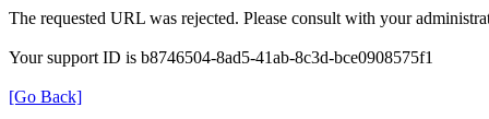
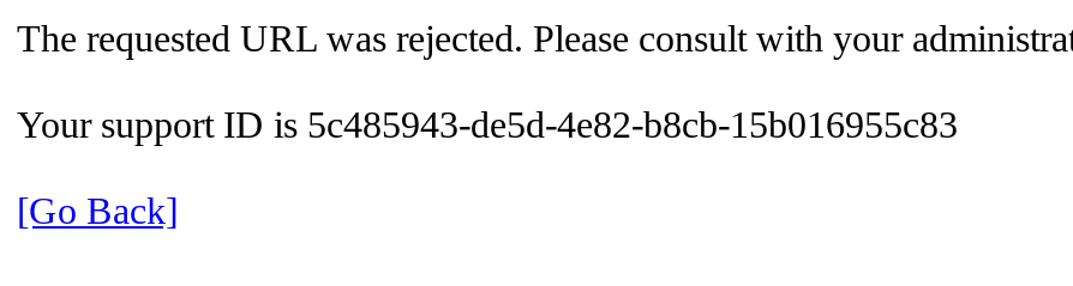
[9,48,433,67] Your support ID is b8746504-8ad5-41ab-8c3d-bce0908575f1 -> [17,104,958,145] Your support ID is 5c485943-de5d-4e82-b8cb-15b016955c83

